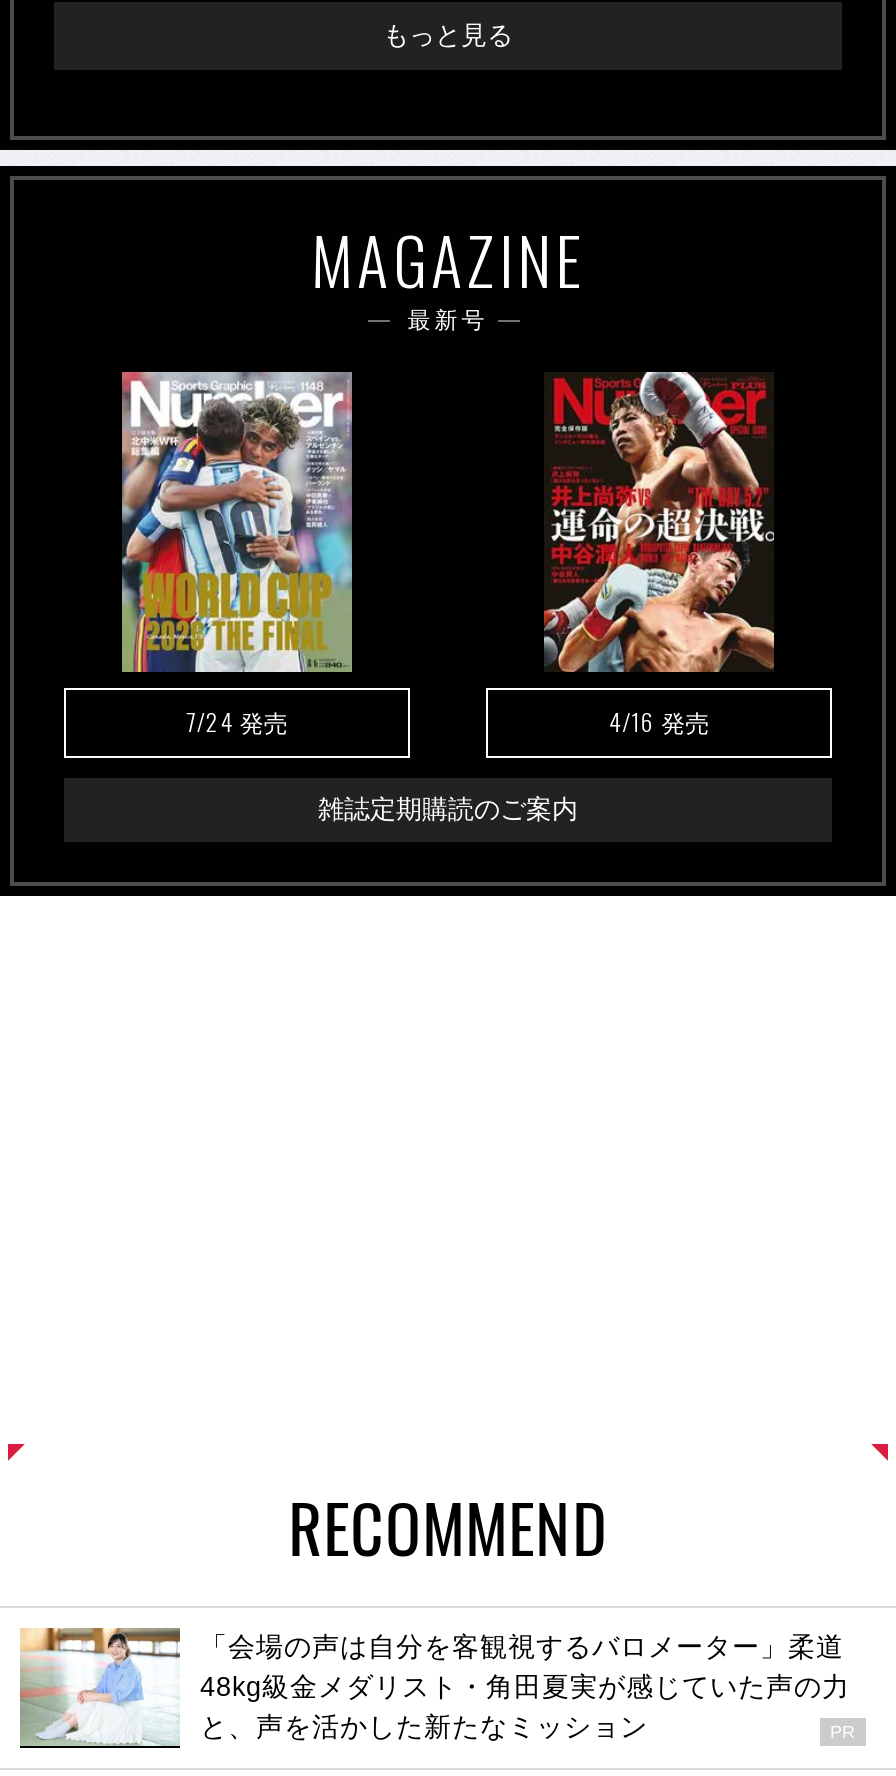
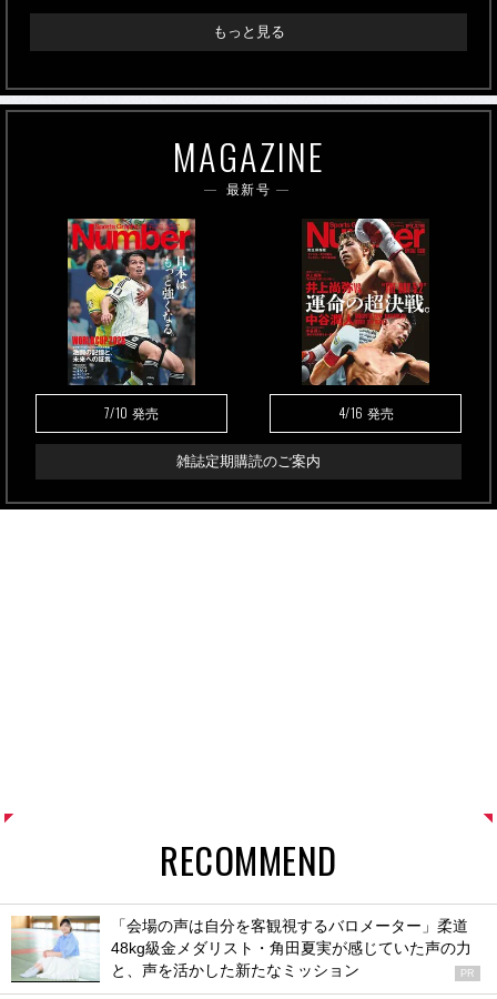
[120,370,354,737] [image] | 7/24発売 -> [68,218,195,421] [image] | 7/10発売

